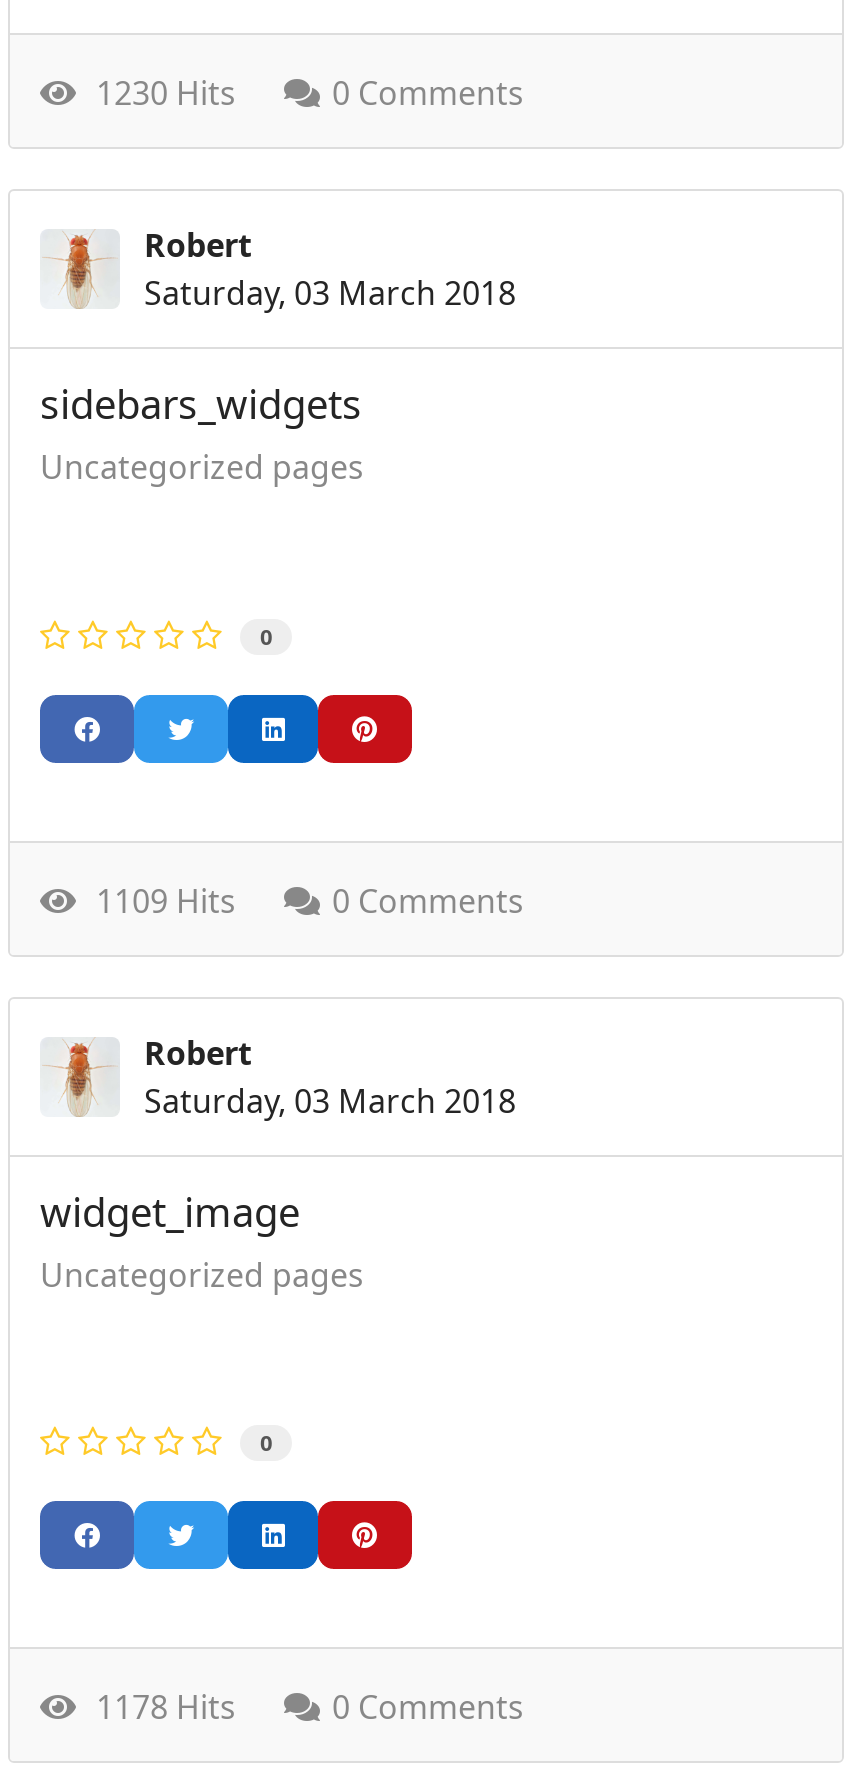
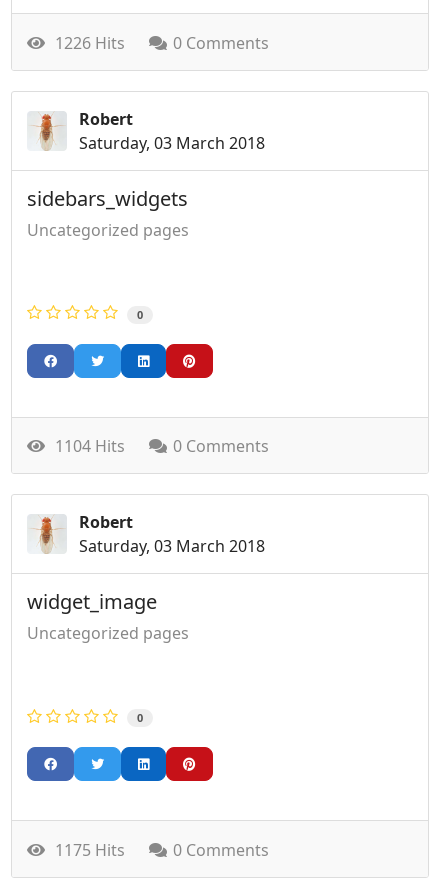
[80,71,236,115] 1230 Hits -> [47,32,125,54] 1226 Hits
[80,878,236,922] 1109 Hits -> [47,435,125,457] 1104 Hits
[80,1685,236,1729] 1178 Hits -> [47,839,125,861] 1175 Hits

